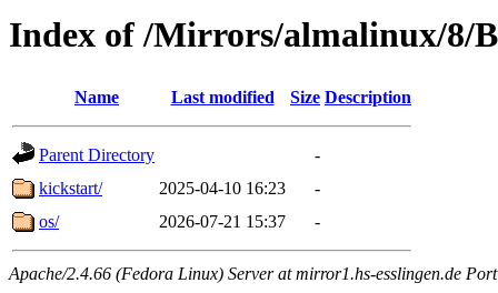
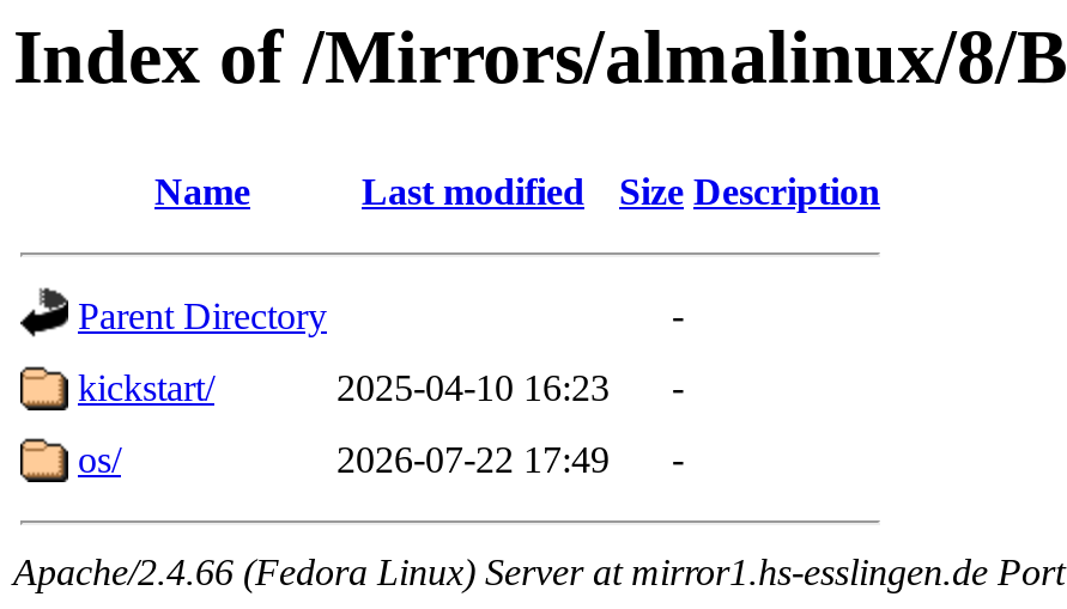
[159,212,286,231] 2026-07-21 15:37 -> [337,439,610,480] 2026-07-22 17:49

